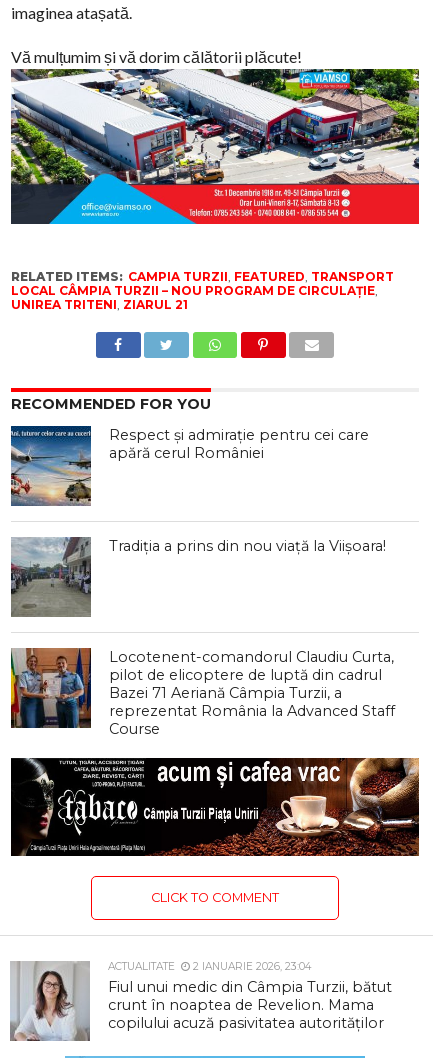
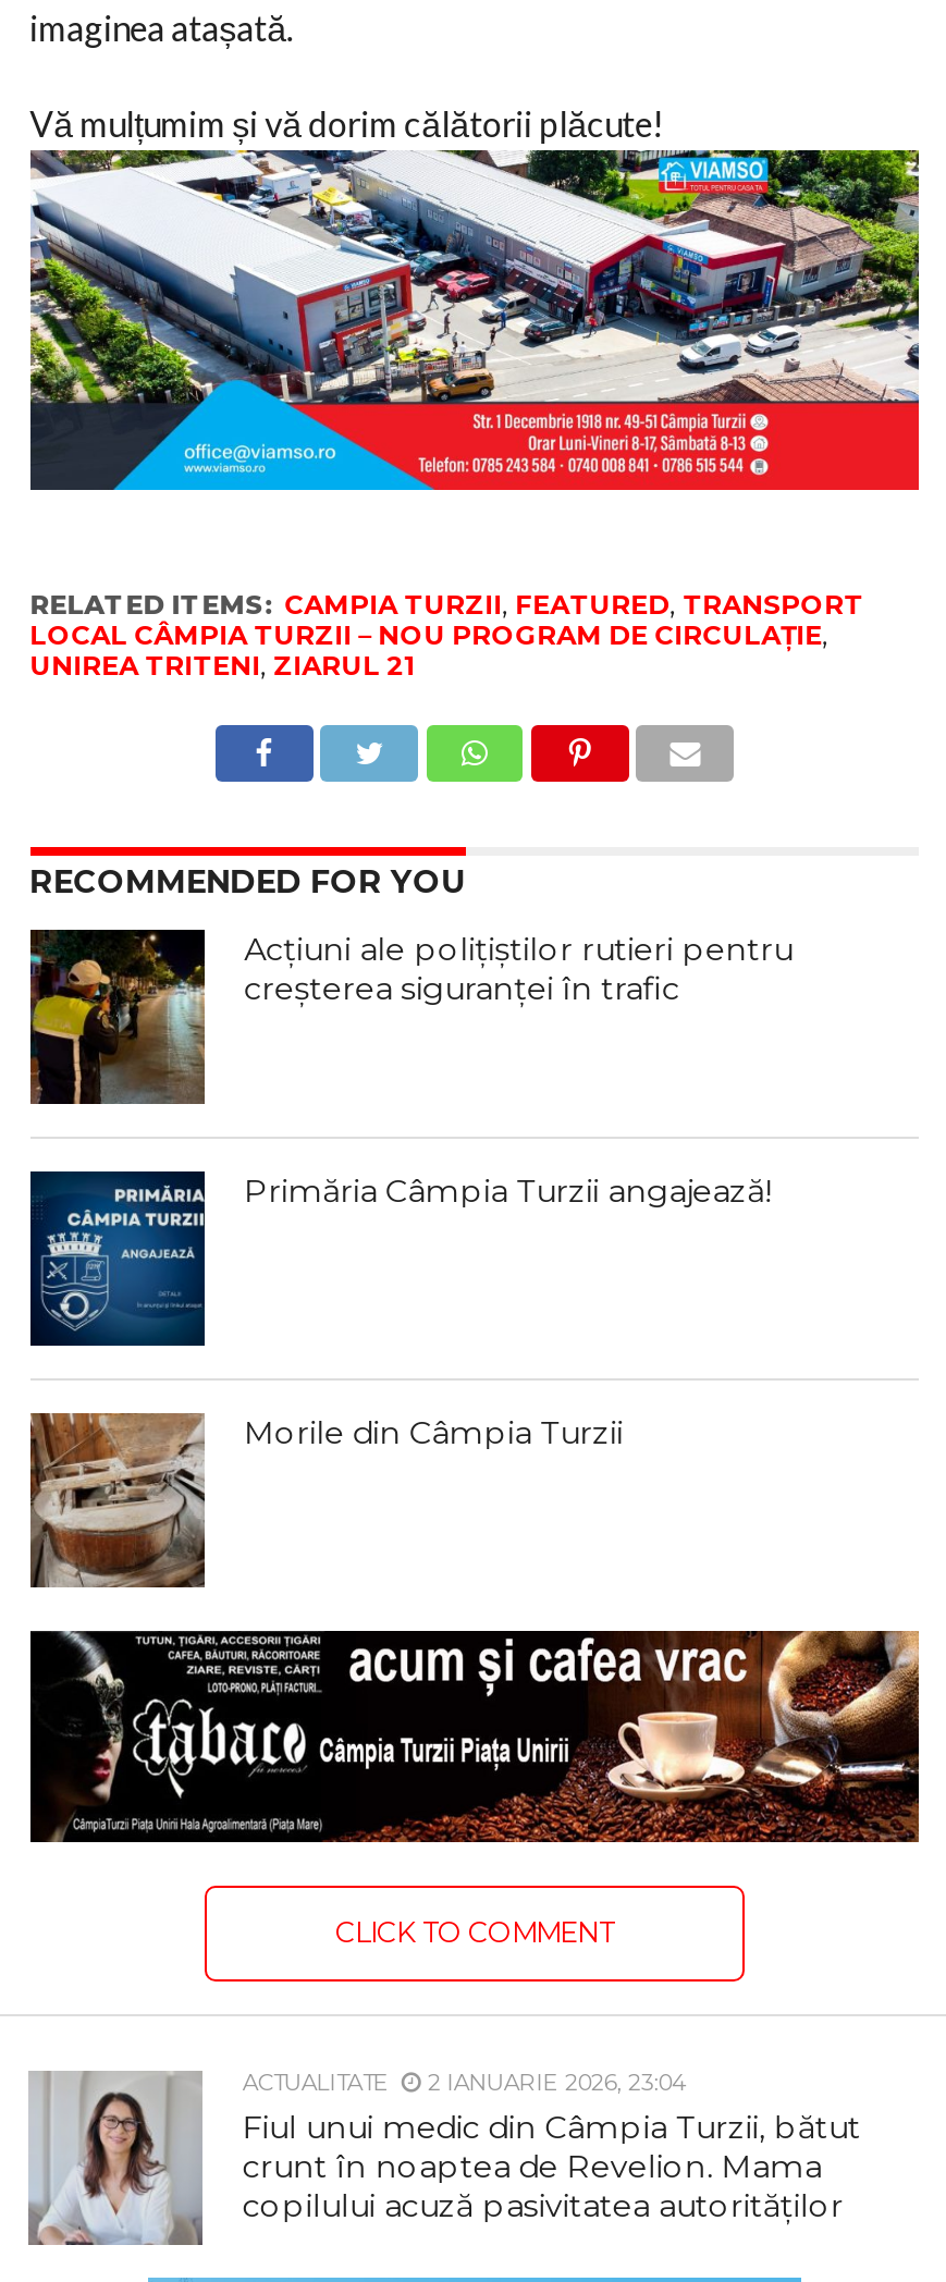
[10,426,369,507] [image] | Respect și admirație pentru cei care | apără cerul României -> [28,928,793,1106] [image] | Acțiuni ale polițiștilor rutieri pentru | creșterea siguranței în trafic
[10,536,386,618] [image] | Tradiția a prins din nou viață la Viișoara! -> [28,1171,771,1348] [image] | Primăria Câmpia Turzii angajează!
[10,648,395,738] [image] | Locotenent-comandorul Claudiu Curta, | pilot de elicoptere de luptă din cadrul | Bazei 71 Aeriană Câmpia Turzii, a | reprezentat România la Advanced Staff | Course -> [28,1413,623,1590] [image] | Morile din Câmpia Turzii

